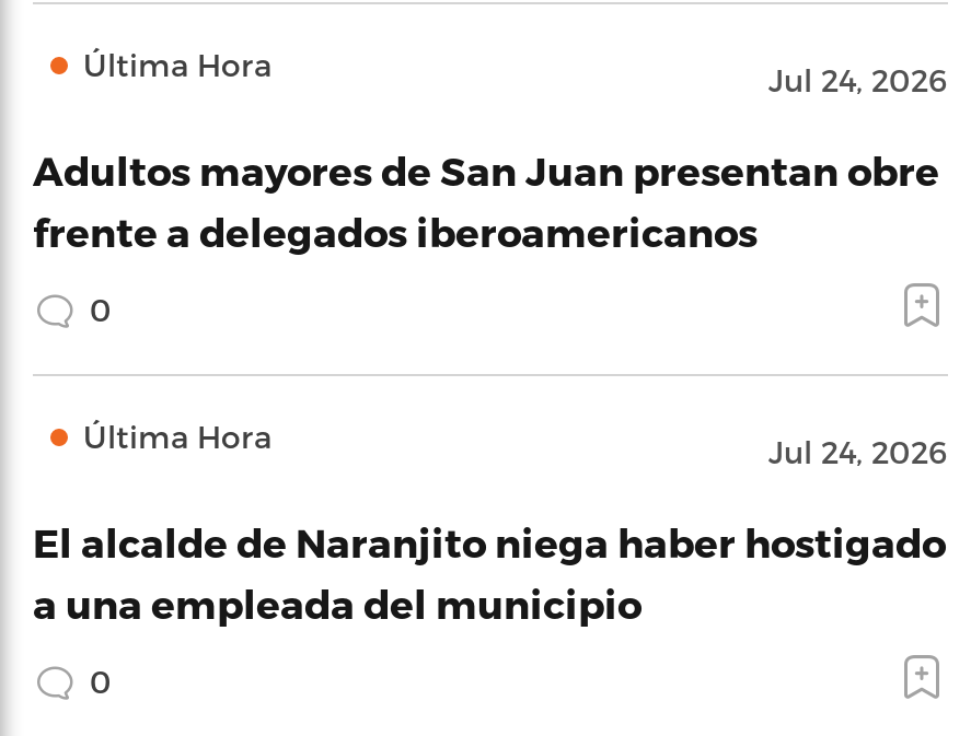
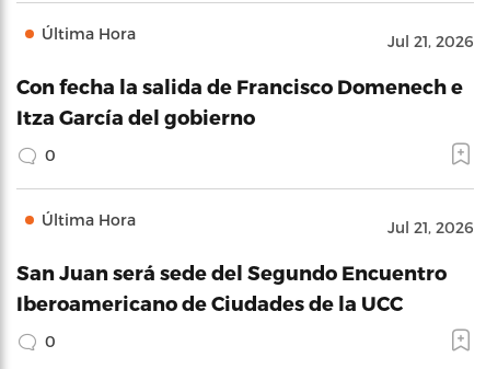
[768,62,948,99] Jul 24, 2026 -> [387,31,474,50] Jul 21, 2026
[33,147,939,254] Adultos mayores de San Juan presentan obre | frente a delegados iberoamericanos -> [16,74,463,128] Con fecha la salida de Francisco Domenech e | Itza García del gobierno
[768,434,948,471] Jul 24, 2026 -> [387,218,474,236] Jul 21, 2026
[33,519,946,626] El alcalde de Naranjito niega haber hostigado | a una empleada del municipio -> [16,260,447,314] San Juan será sede del Segundo Encuentro | Iberoamericano de Ciudades de la UCC

